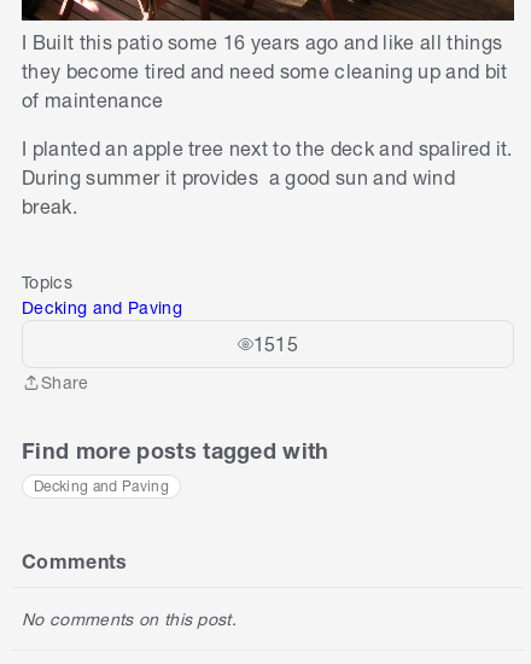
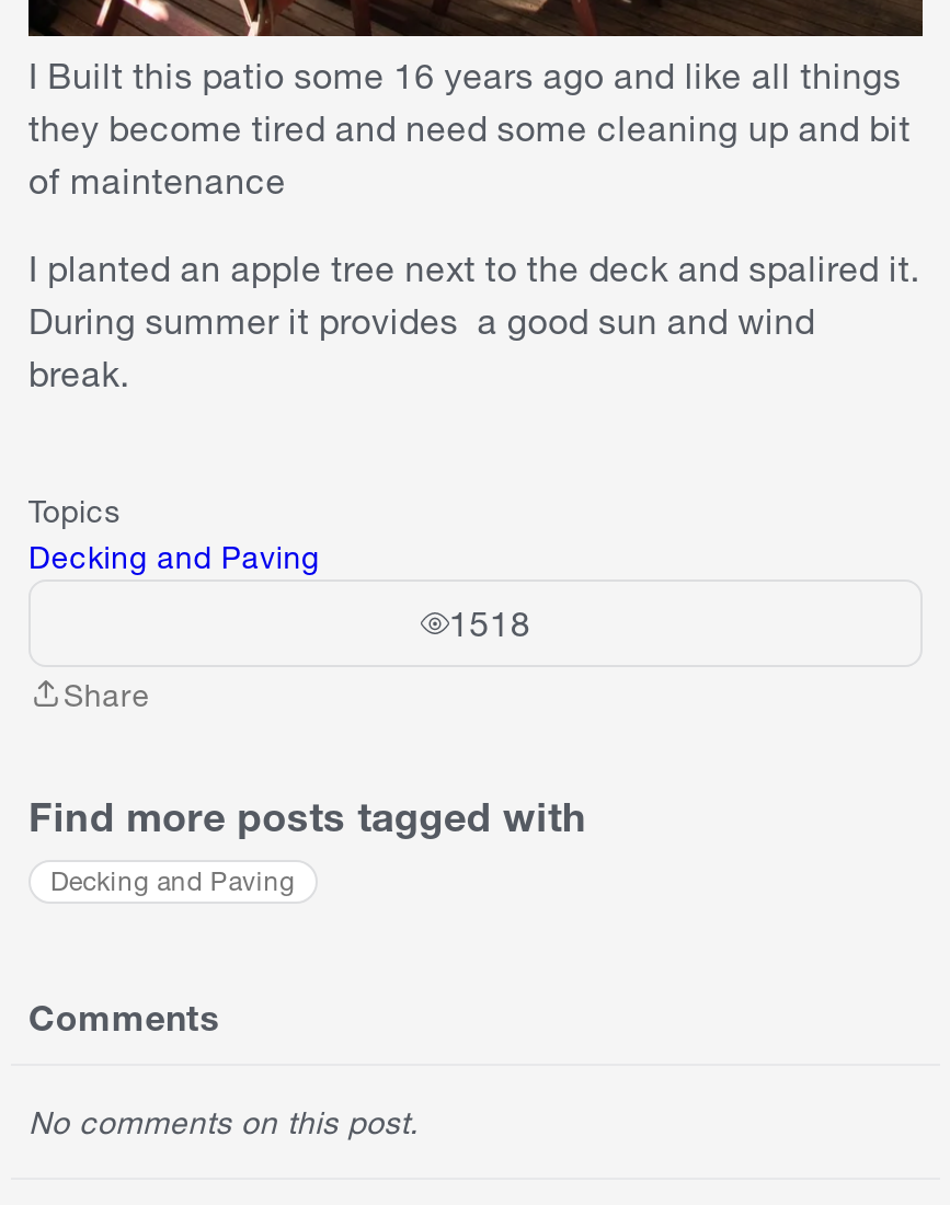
[253,332,298,355] 1515 -> [449,602,531,644] 1518

